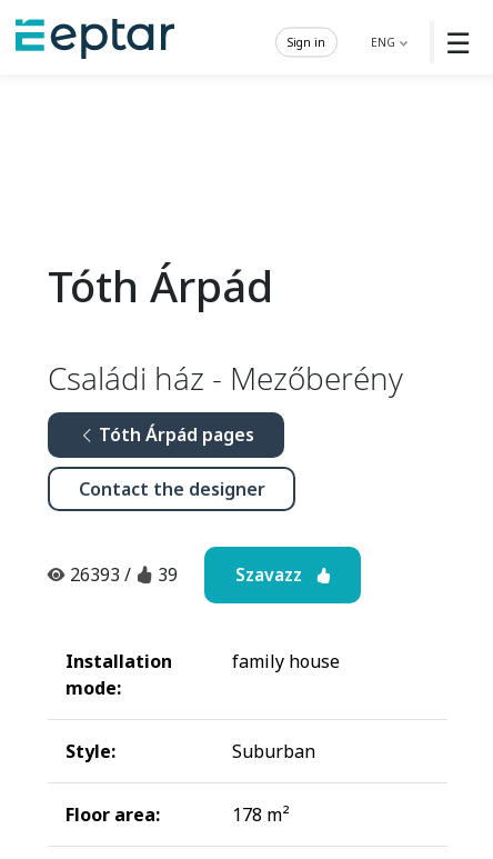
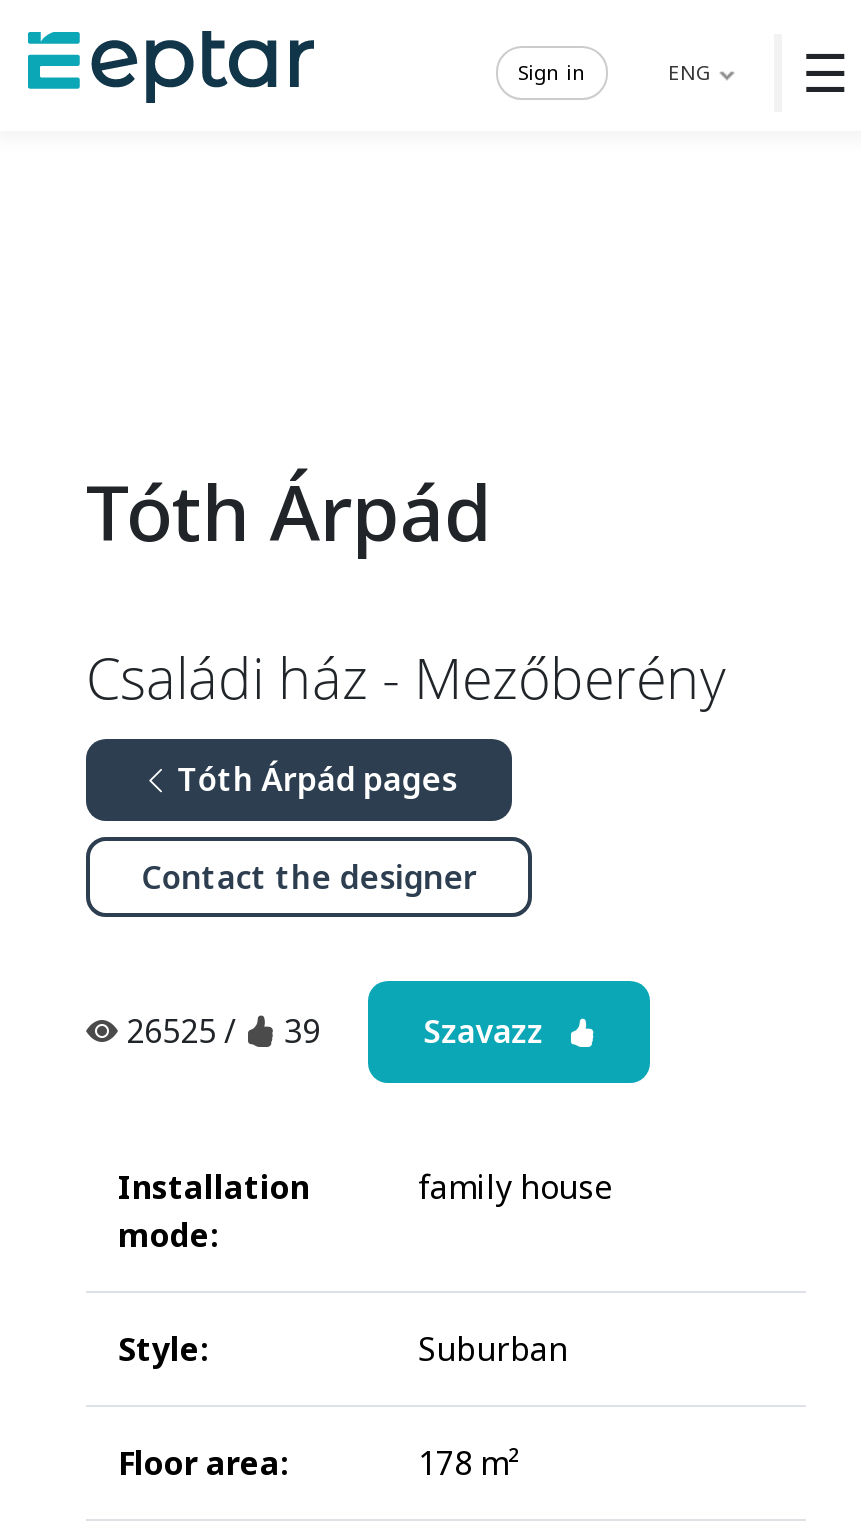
[70,563,178,587] 26393 / 39 -> [126,1010,320,1054] 26525 / 39

